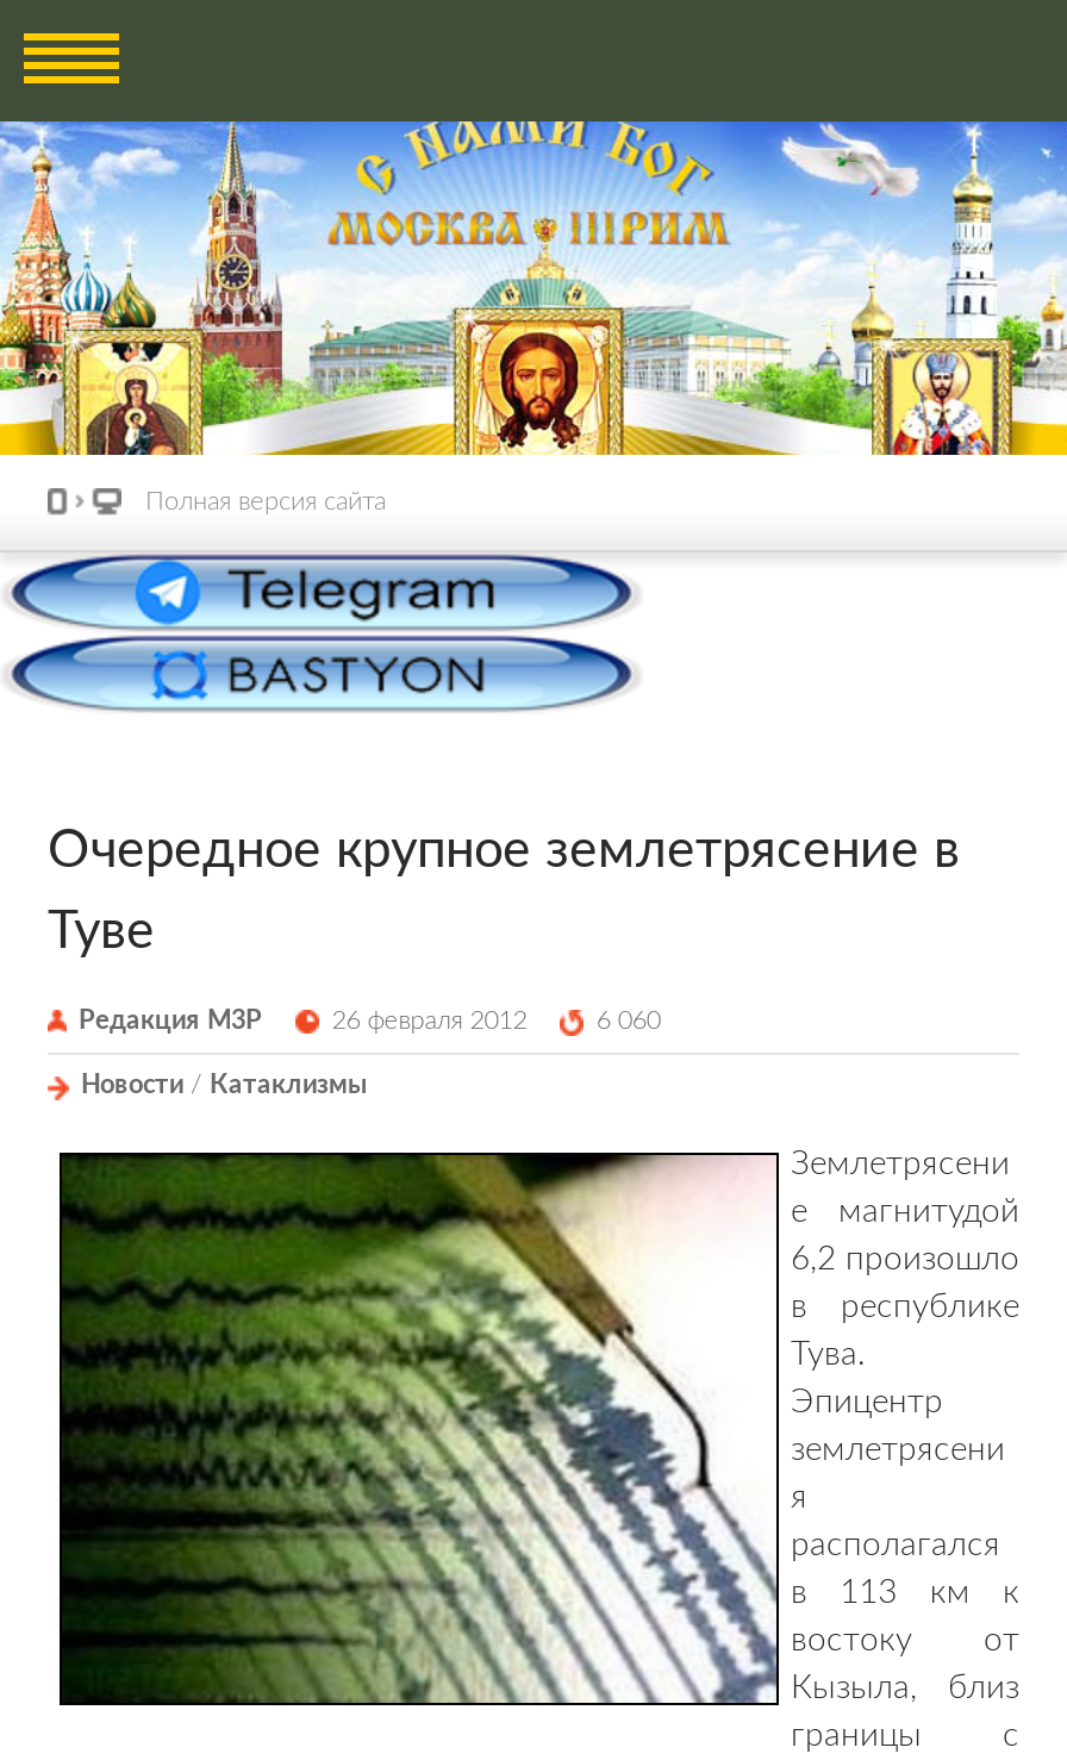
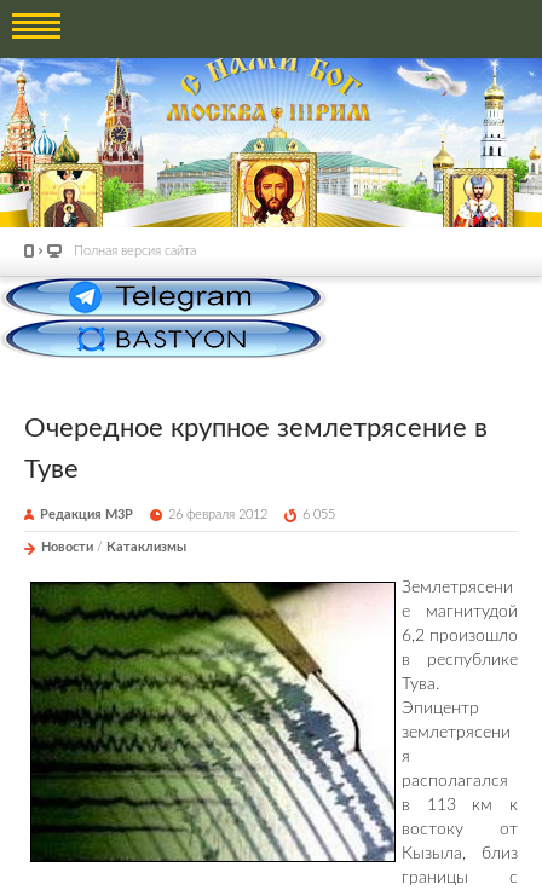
[596,1007,661,1033] 6 060 -> [303,508,336,521] 6 055

